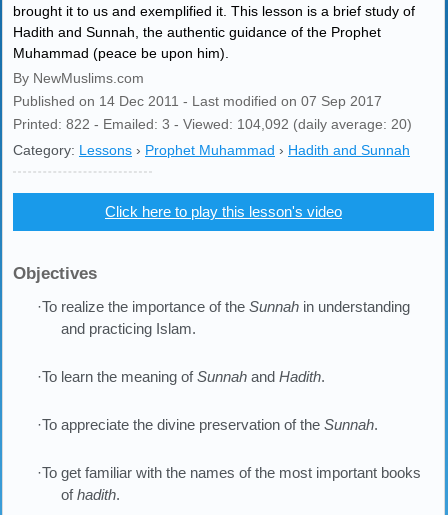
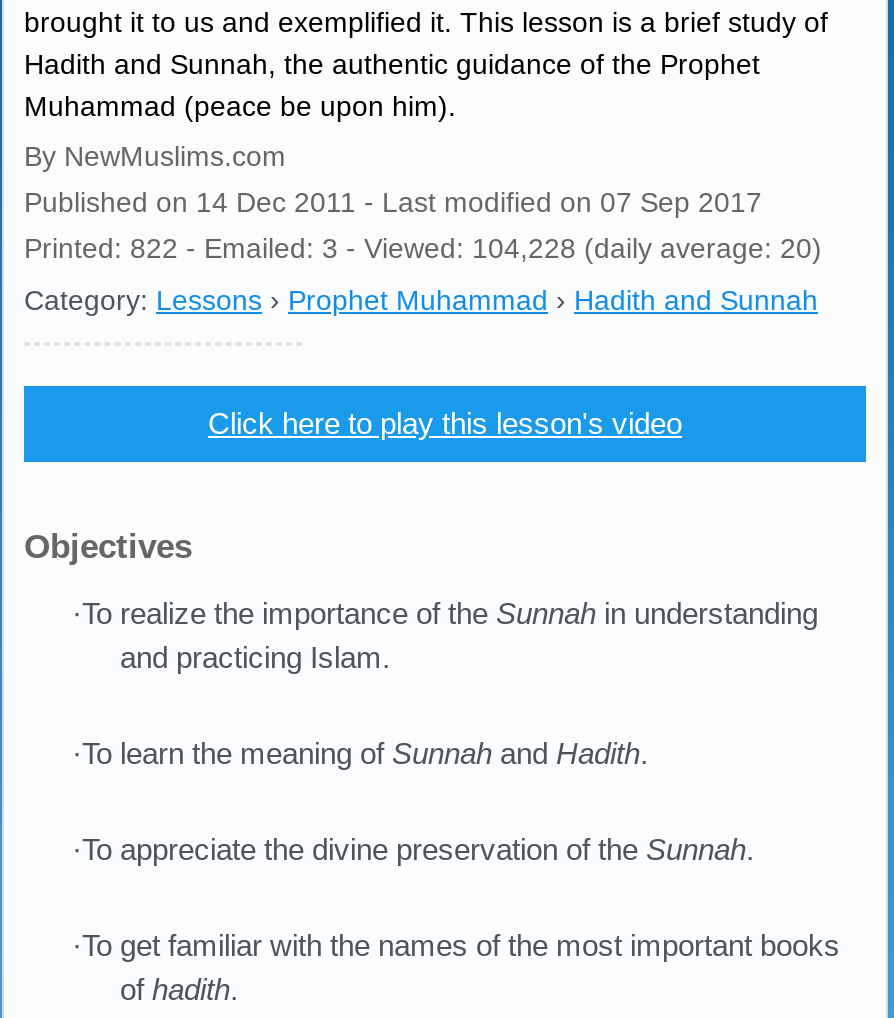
[13,116,412,132] Printed: 822 - Emailed: 3 - Viewed: 104,092 (daily average: 20) -> [24,232,822,264] Printed: 822 - Emailed: 3 - Viewed: 104,228 (daily average: 20)

